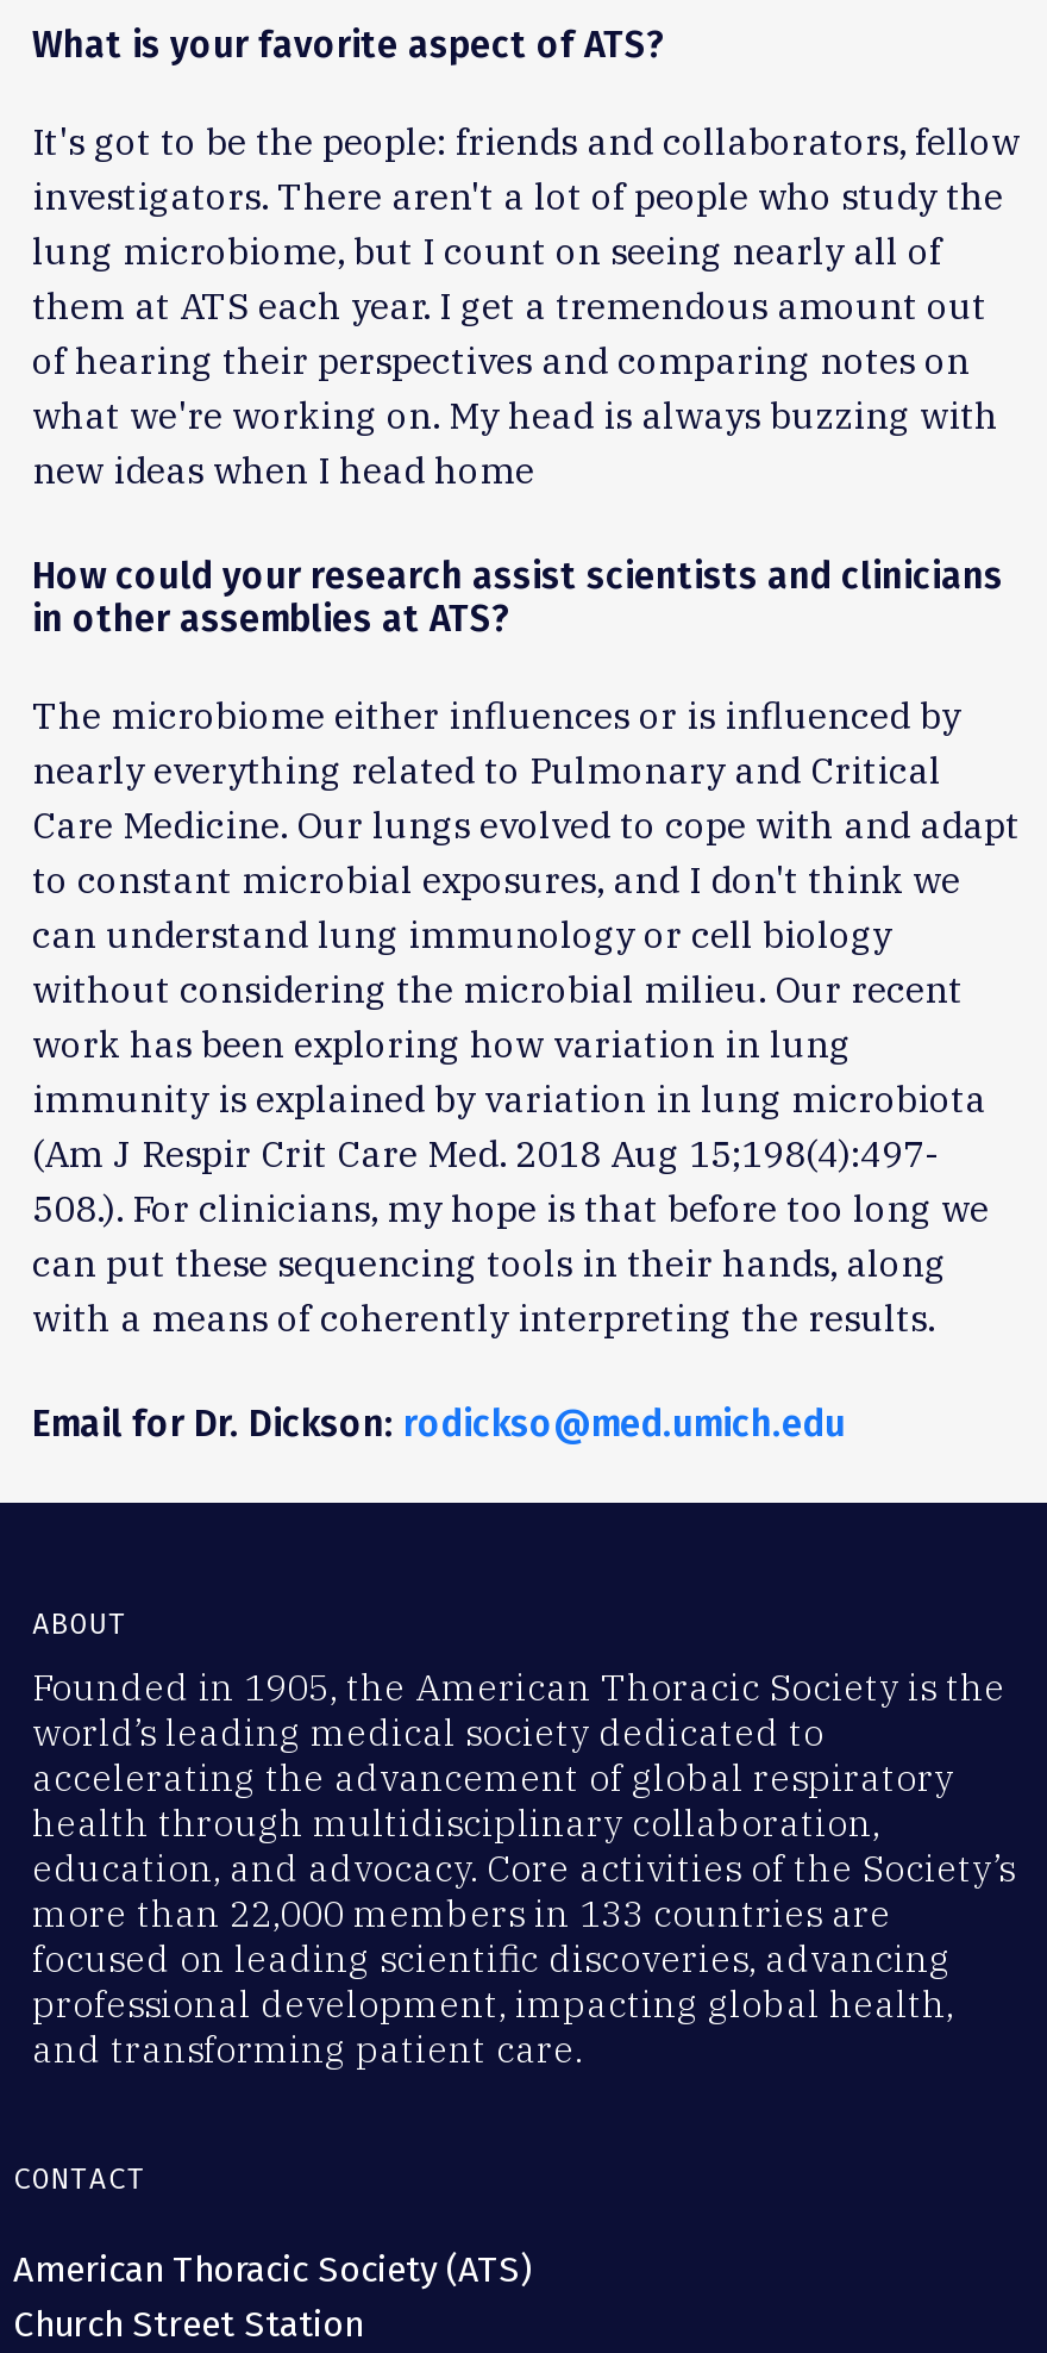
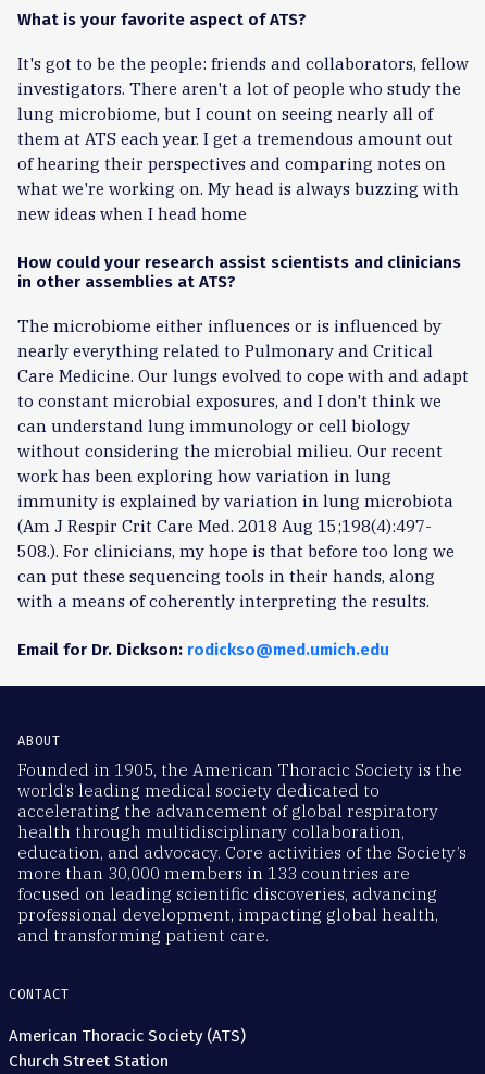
[32,1888,891,1935] more than 22,000 members in 133 countries are -> [17,861,410,883] more than 30,000 members in 133 countries are

